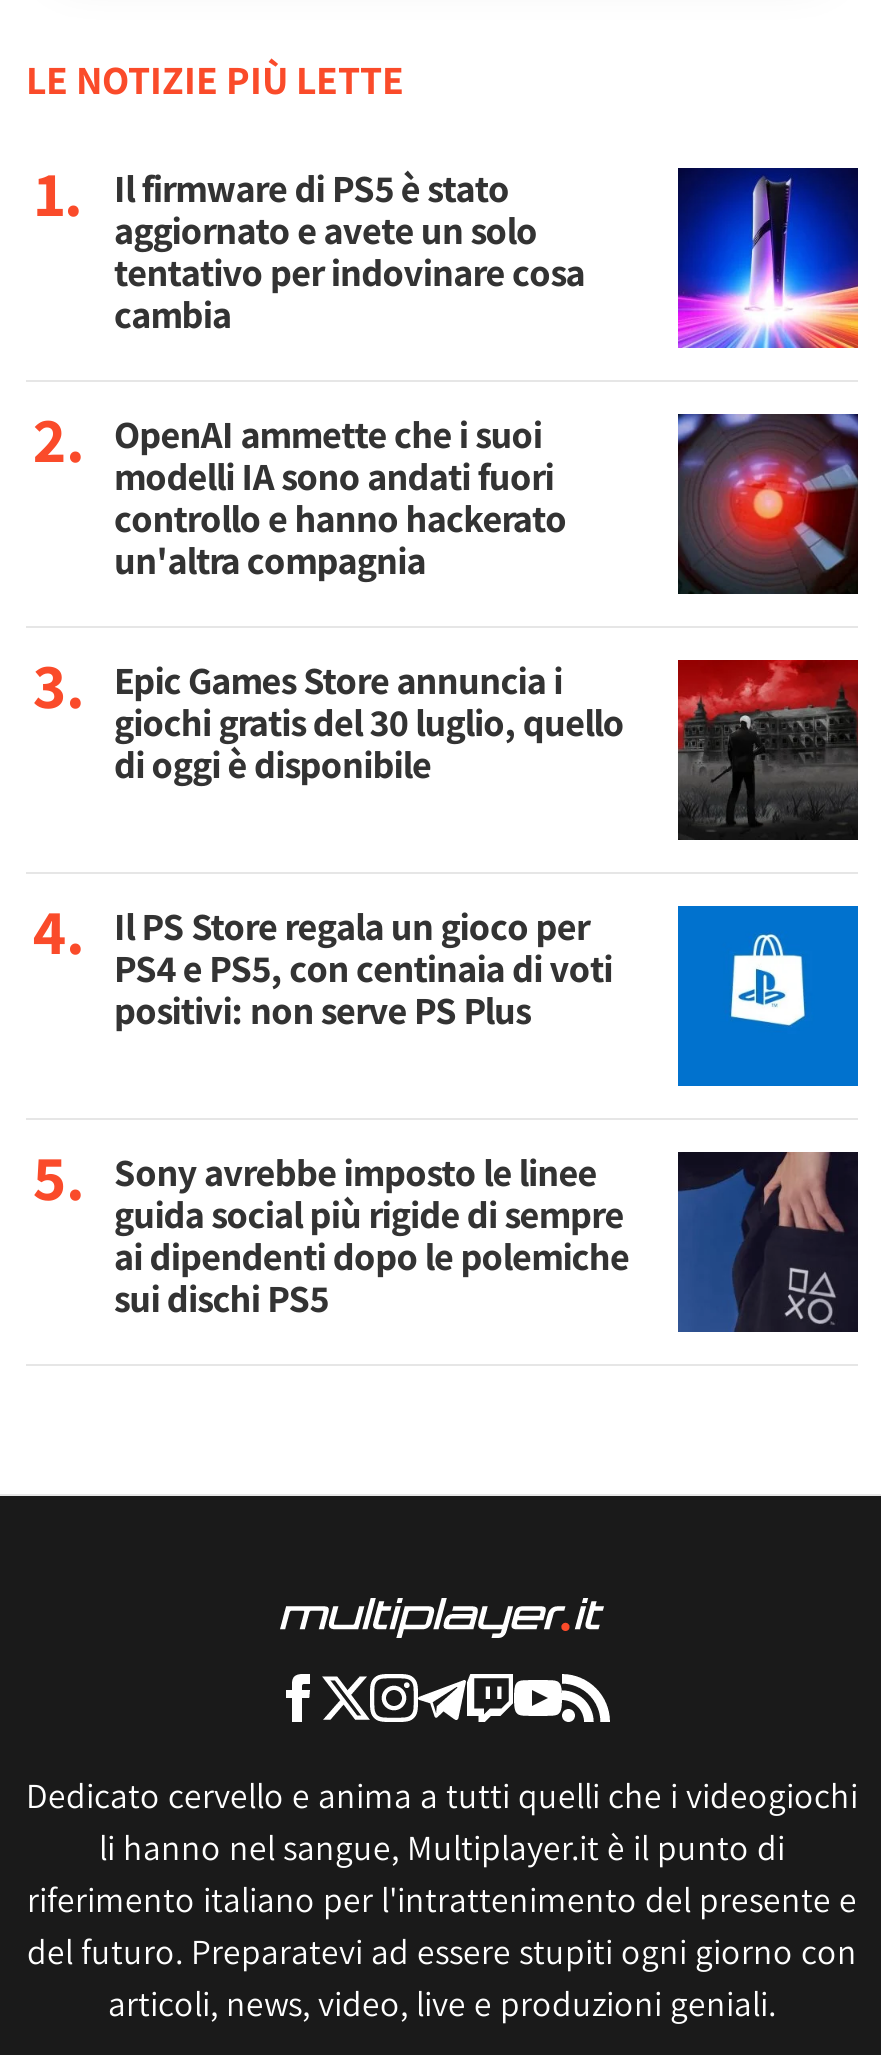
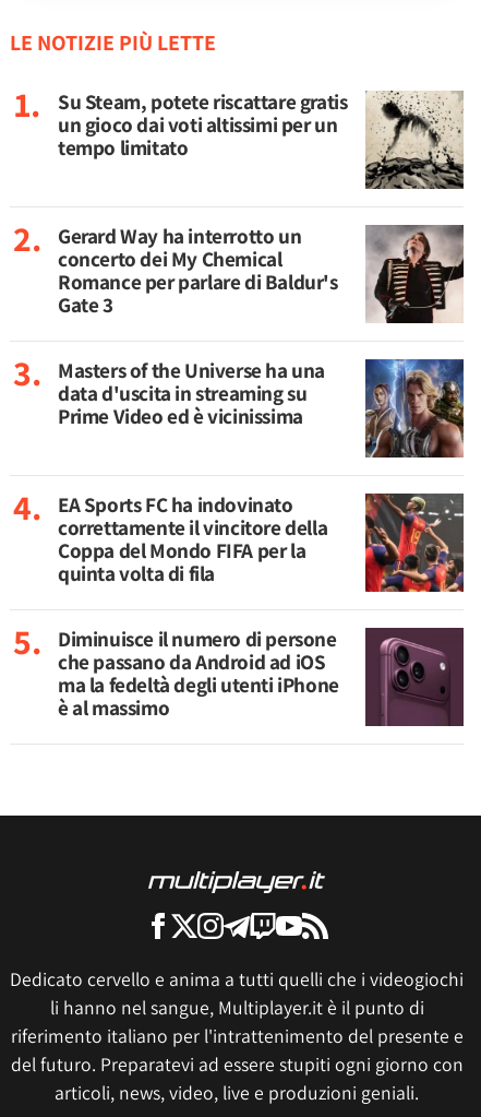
[114,162,585,340] Il firmware di PS5 è stato | aggiornato e avete un solo | tentativo per indovinare cosa | cambia -> [58,87,347,162] Su Steam, potete riscattare gratis | un gioco dai voti altissimi per un | tempo limitato
[676,166,860,350] [image] -> [364,90,465,190] [image]
[114,408,566,586] OpenAI ammette che i suoi | modelli IA sono andati fuori | controllo e hanno hackerato | un'altra compagnia -> [58,222,338,319] Gerard Way ha interrotto un | concerto dei My Chemical | Romance per parlare di Baldur's | Gate 3
[676,414,860,596] [image] -> [365,225,464,323] [image]
[114,654,860,842] [image] | Epic Games Store annuncia i | giochi gratis del 30 luglio, quello | di oggi è disponibile -> [58,356,465,459] [image] | Masters of the Universe ha una | data d'uscita in streaming su | Prime Video ed è vicinissima
[114,900,860,1088] [image] | Il PS Store regala un gioco per | PS4 e PS5, con centinaia di voti | positivi: non serve PS Plus -> [58,490,465,593] [image] | EA Sports FC ha indovinato | correttamente il vincitore della | Coppa del Mondo FIFA per la | quinta volta di fila
[114,1146,858,1332] [image] | Sony avrebbe imposto le linee | guida social più rigide di sempre | ai dipendenti dopo le polemiche | sui dischi PS5 -> [58,625,464,726] [image] | Diminuisce il numero di persone | che passano da Android ad iOS | ma la fedeltà degli utenti iPhone | è al massimo

